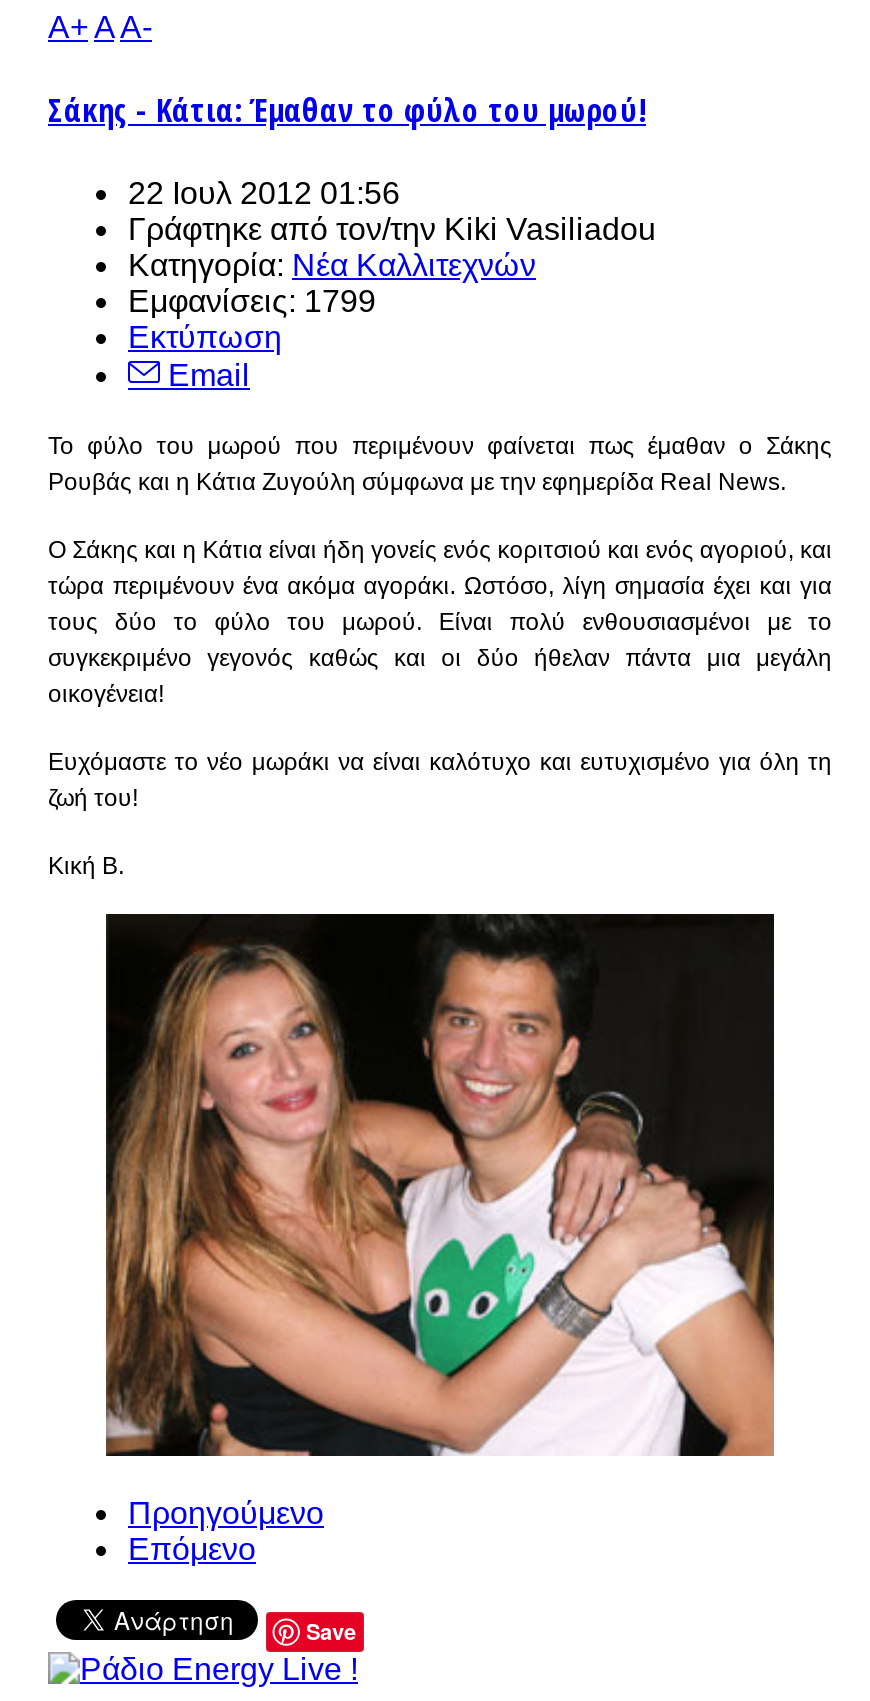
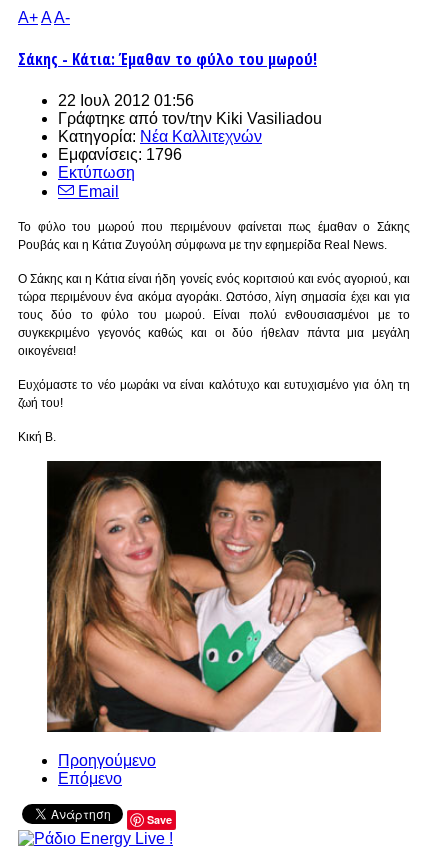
[128,283,376,317] Εμφανίσεις: 1799 -> [58,145,182,162] Εμφανίσεις: 1796

